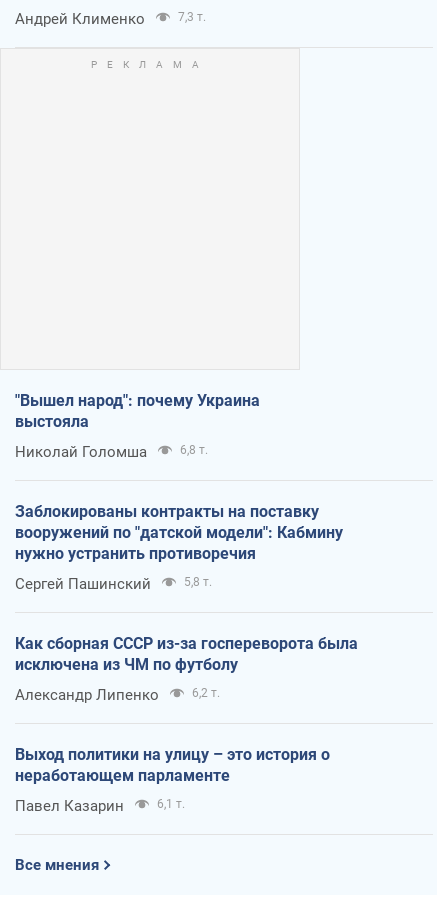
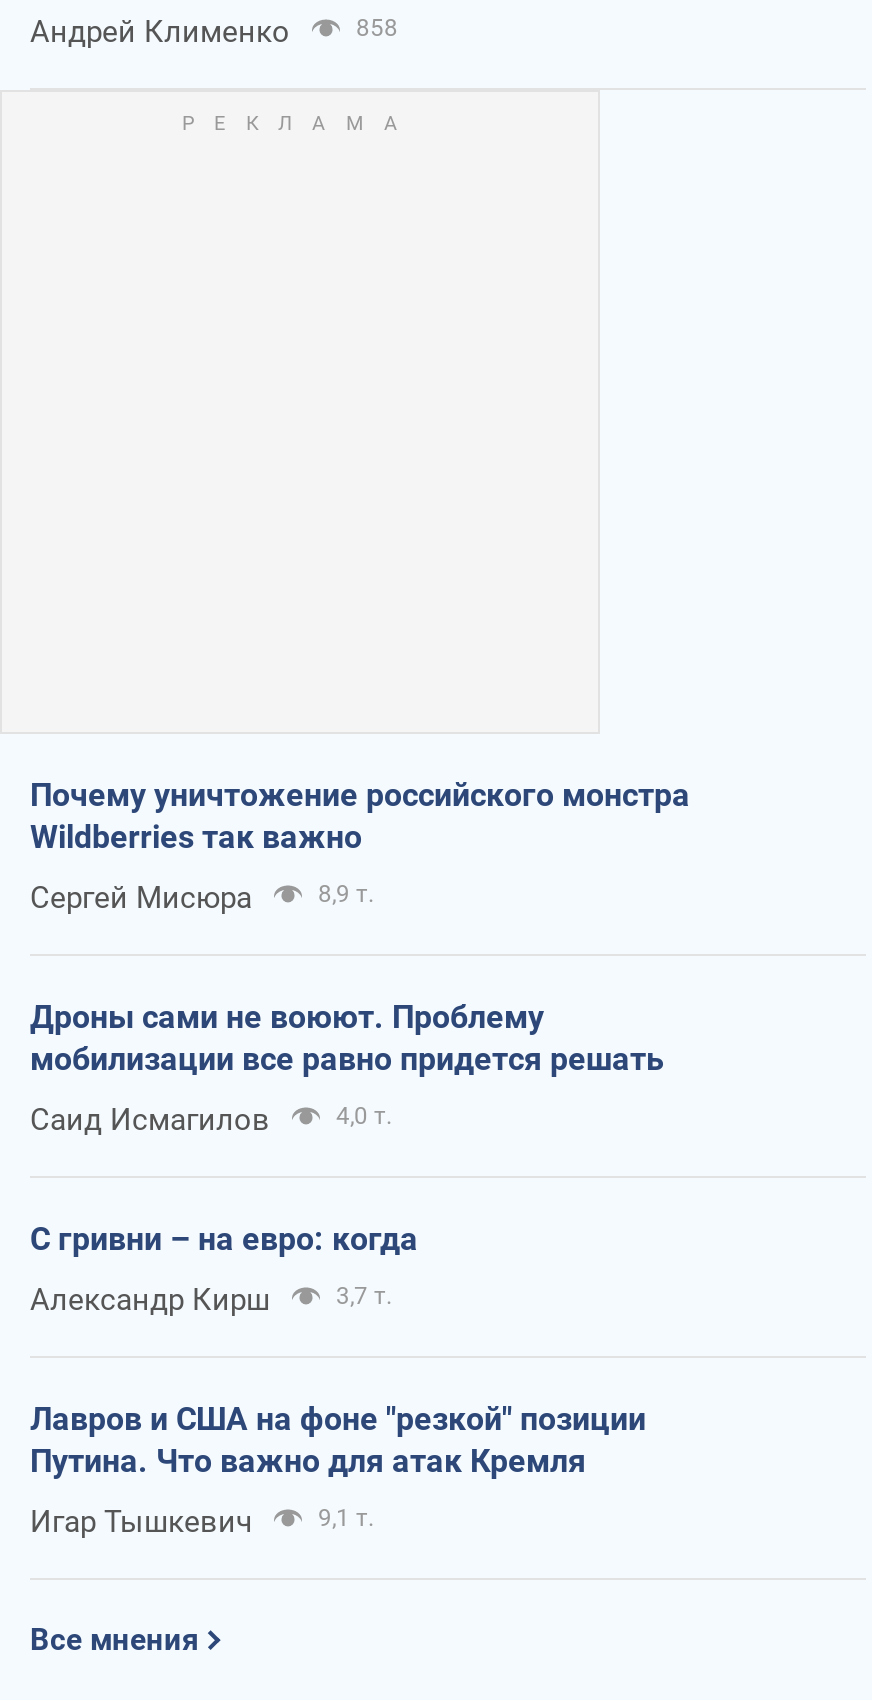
[178,9,206,23] 7,3 т. -> [356,13,398,41] 858
[15,390,260,430] "Вышел народ": почему Украина | выстояла -> [30,775,690,855] Почему уничтожение российского монстра | Wildberries так важно
[15,442,208,460] Николай Голомша | 6,8 т. -> [30,879,374,915] Сергей Мисюра | 8,9 т.
[15,501,343,562] Заблокированы контракты на поставку | вооружений по "датской модели": Кабмину | нужно устранить противоречия -> [30,997,664,1077] Дроны сами не воюют. Проблему | мобилизации все равно придется решать
[15,574,212,592] Сергей Пашинский | 5,8 т. -> [30,1101,392,1137] Саид Исмагилов | 4,0 т.
[15,633,358,673] Как сборная СССР из-за госпереворота была | исключена из ЧМ по футболу -> [30,1219,418,1257] С гривни – на евро: когда
[15,685,220,703] Александр Липенко | 6,2 т. -> [30,1281,392,1317] Александр Кирш | 3,7 т.
[15,744,330,784] Выход политики на улицу – это история о | неработающем парламенте -> [30,1399,646,1479] Лавров и США на фоне "резкой" позиции | Путина. Что важно для атак Кремля
[15,796,185,814] Павел Казарин | 6,1 т. -> [30,1503,374,1539] Игар Тышкевич | 9,1 т.

